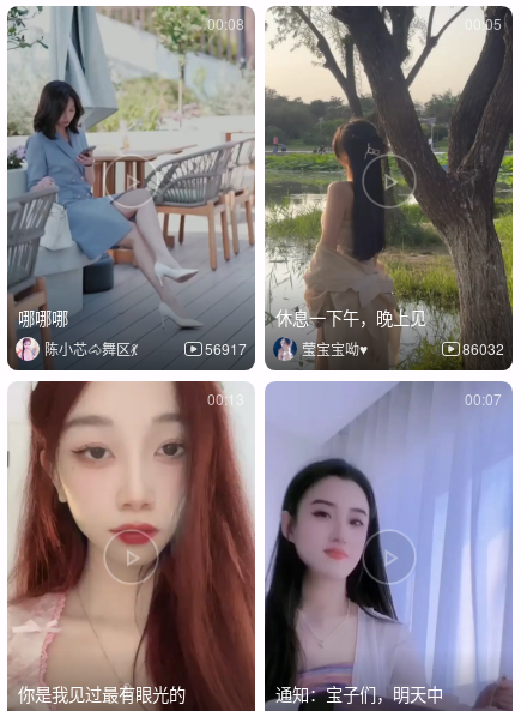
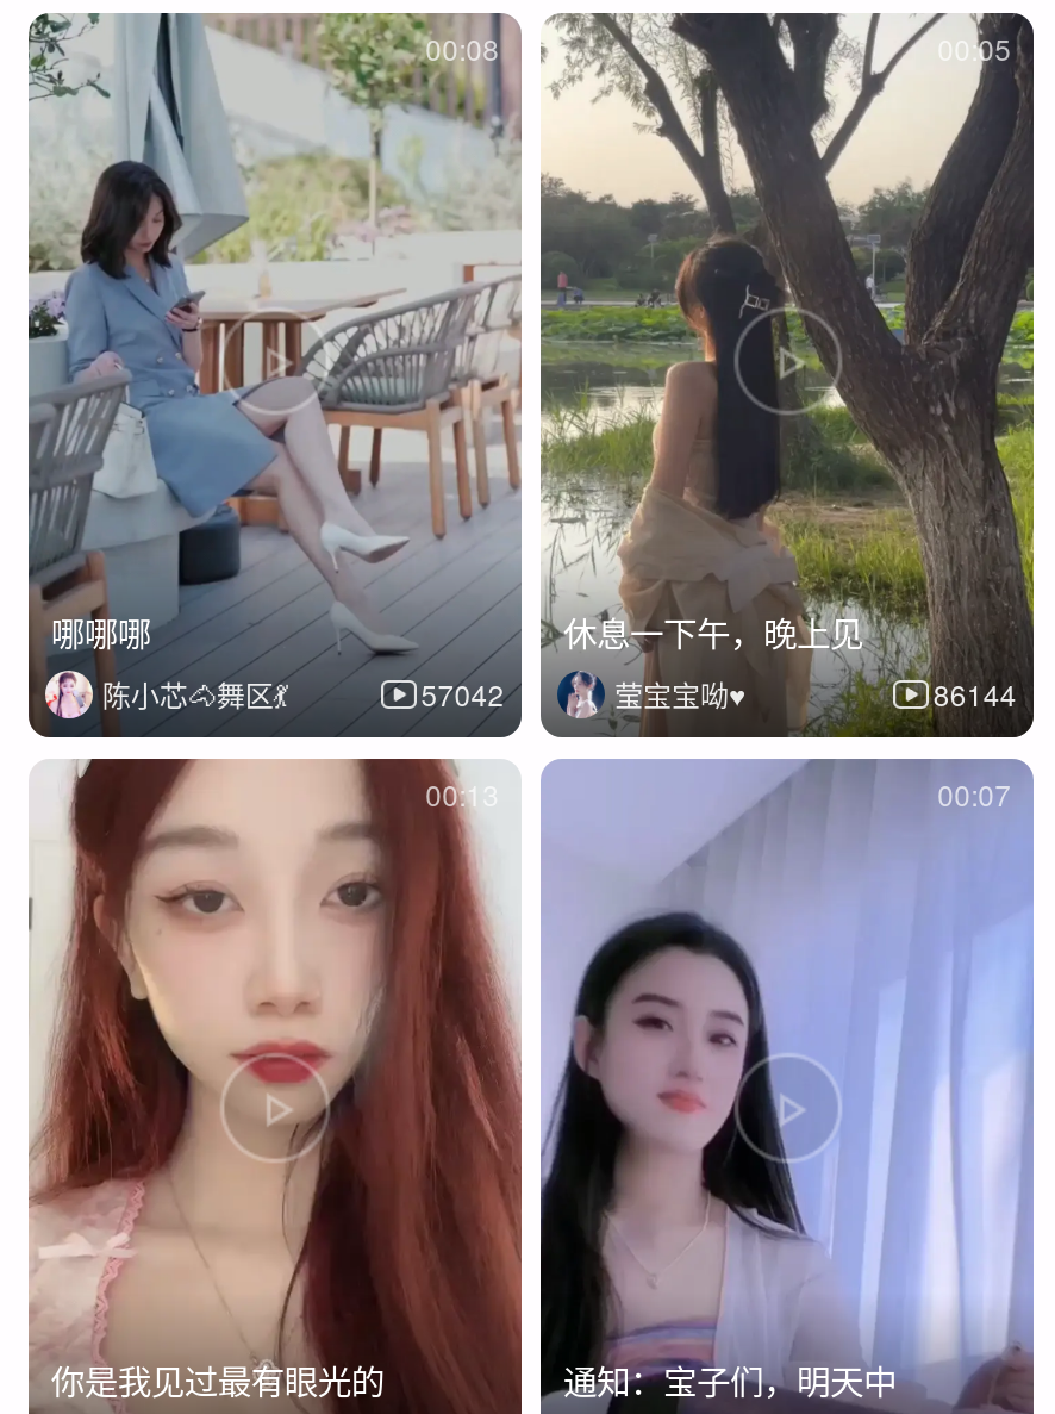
[205,339,246,359] 56917 -> [421,674,504,715] 57042
[462,339,504,359] 86032 -> [933,674,1016,715] 86144

